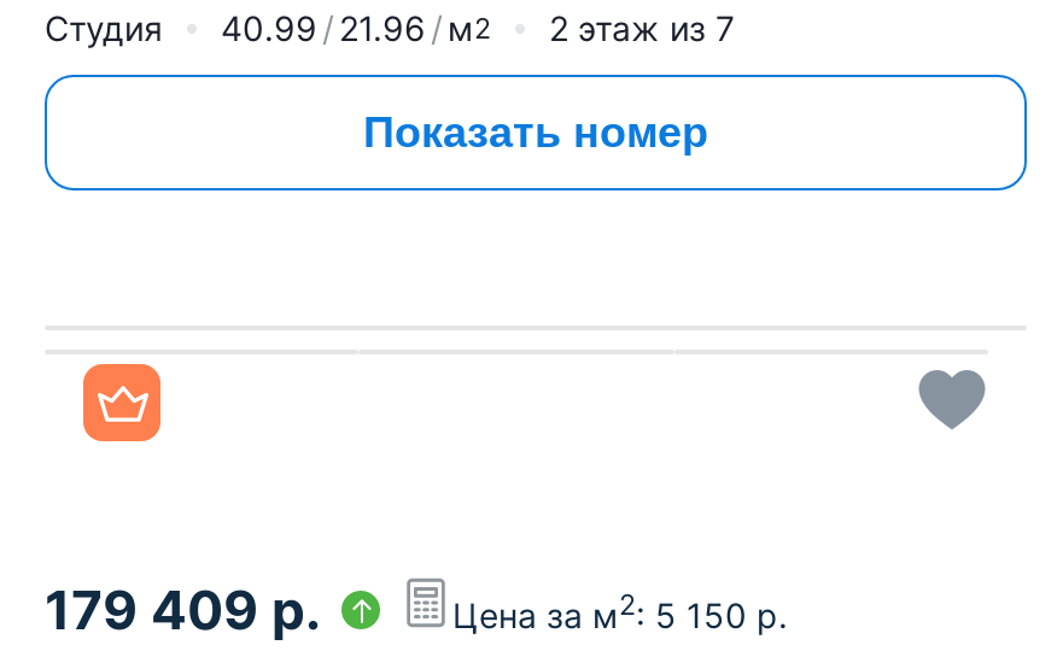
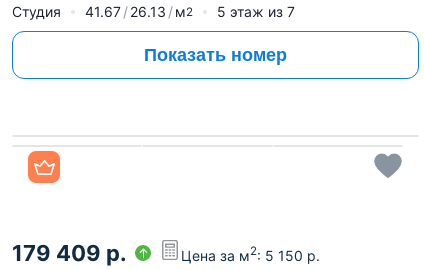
[221,8,491,49] 40.99 21.96 м2 -> [85,3,193,20] 41.67 26.13 м2
[549,8,735,49] 2 этаж из 7 -> [217,3,295,20] 5 этаж из 7

